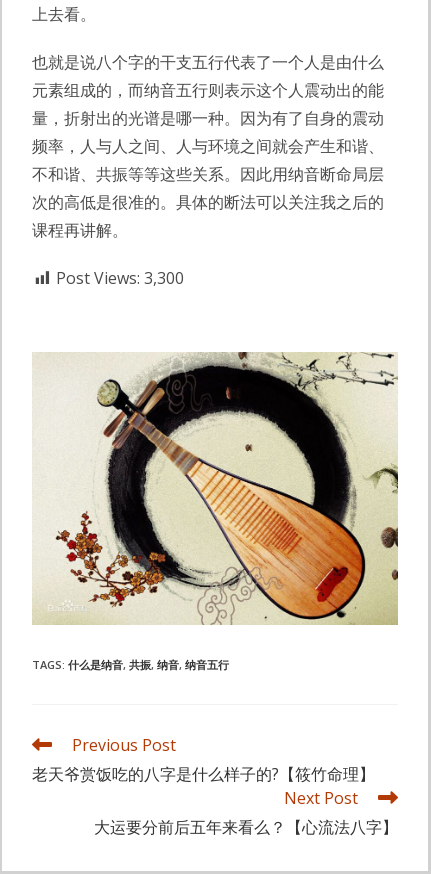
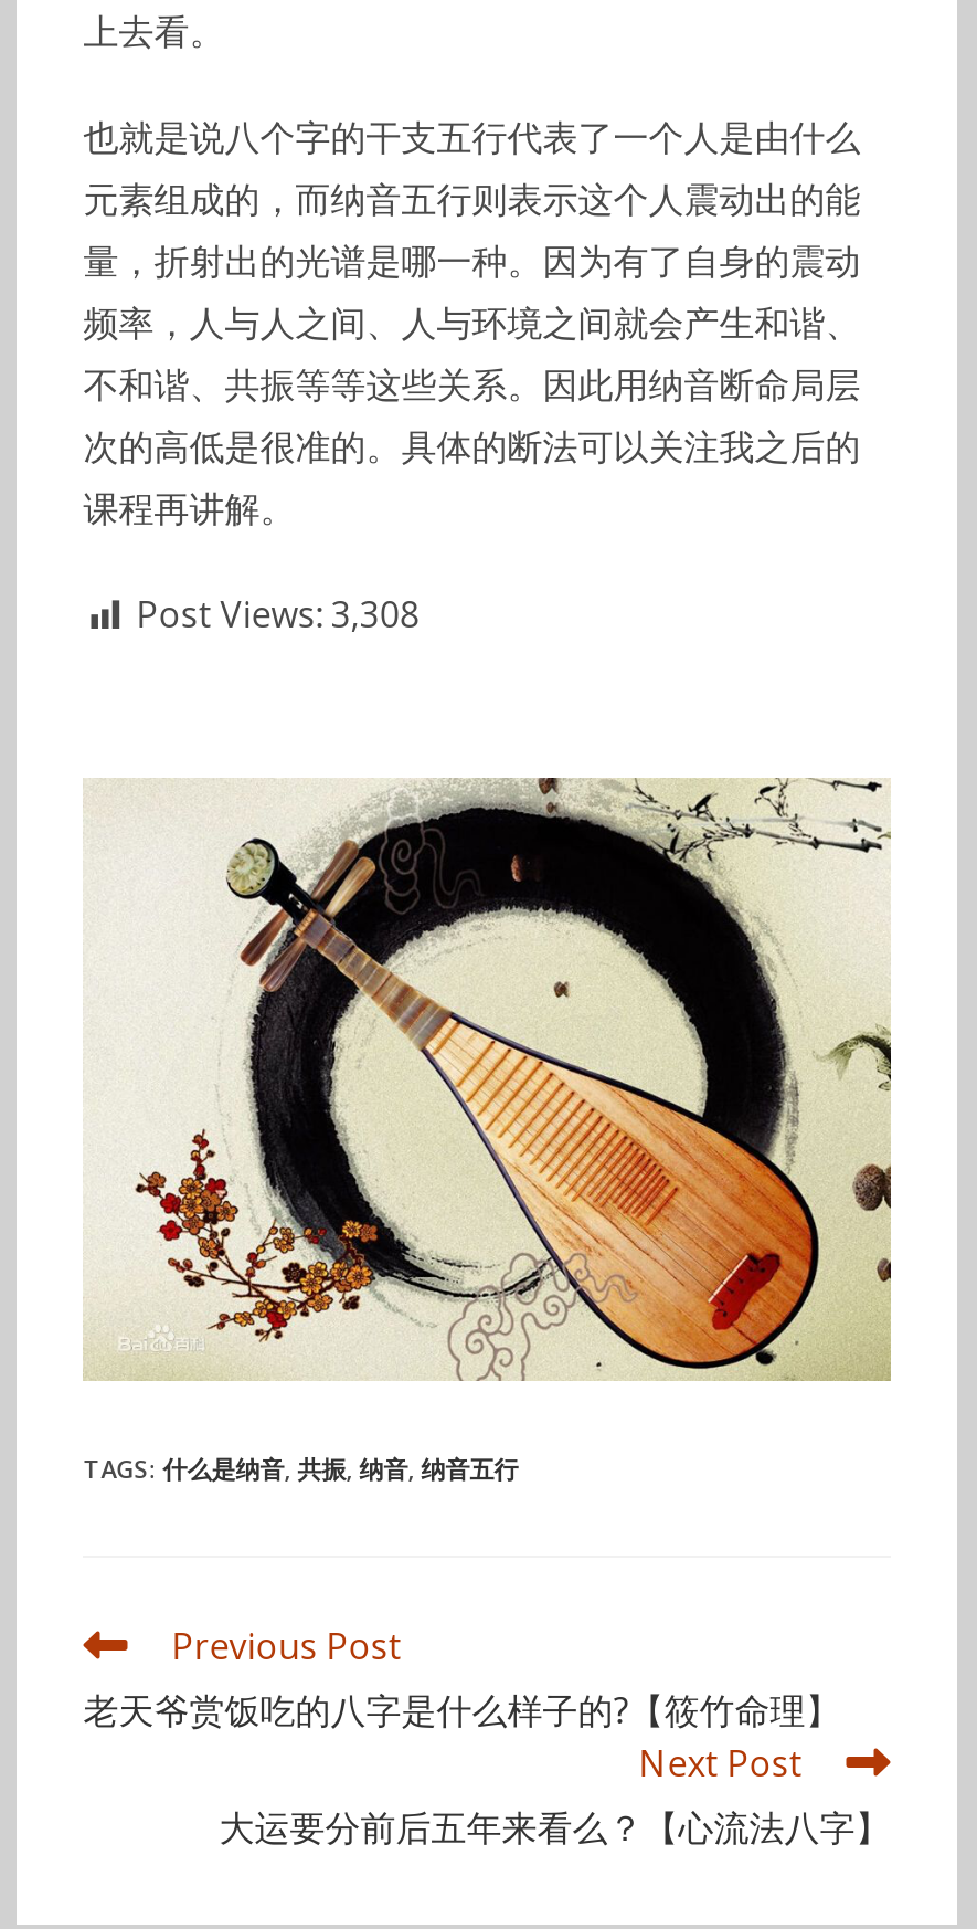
[56,267,184,289] Post Views: 3,300 -> [136,590,419,638] Post Views: 3,308

